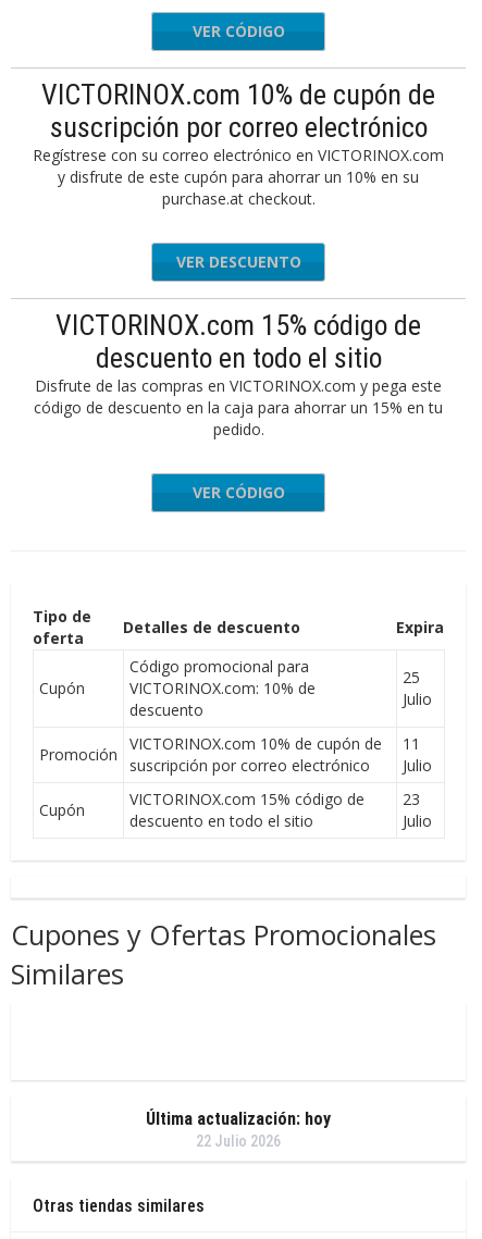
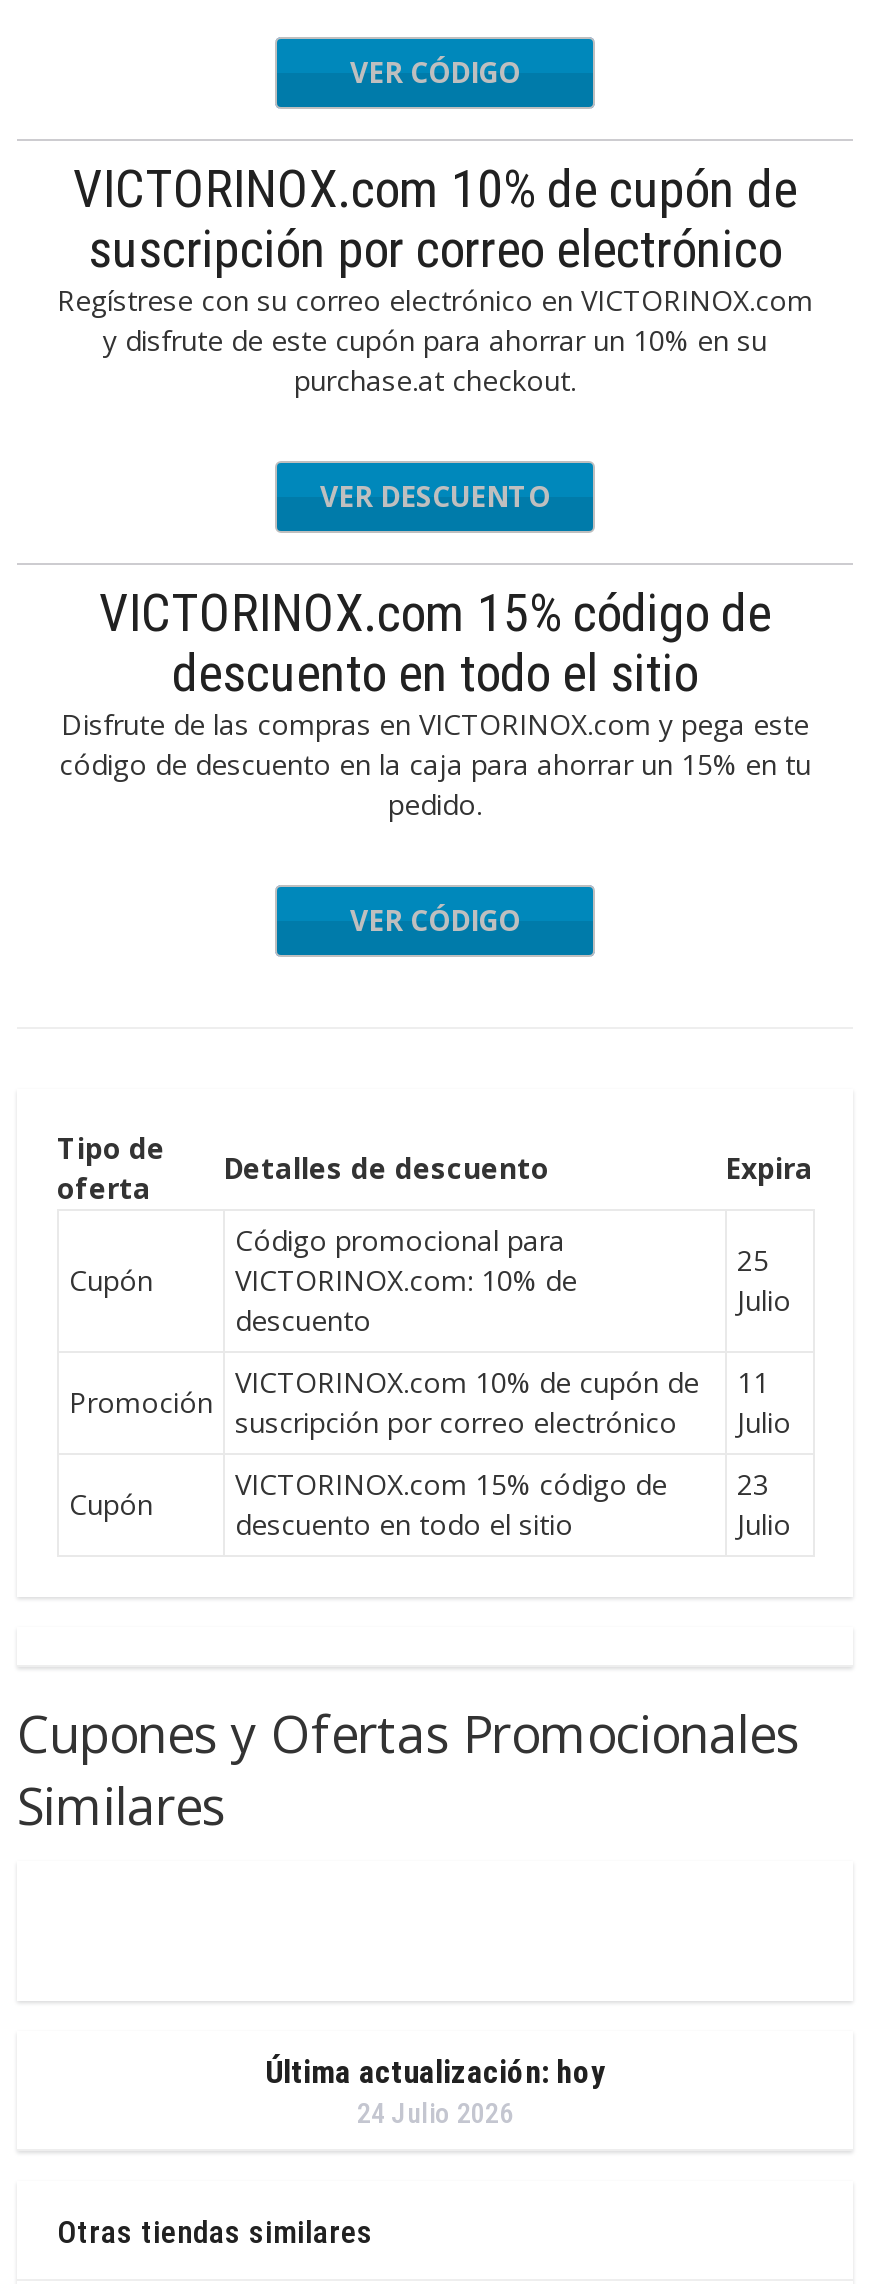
[196,1132,281,1150] 22 Julio 2026 -> [357,2097,513,2129] 24 Julio 2026

